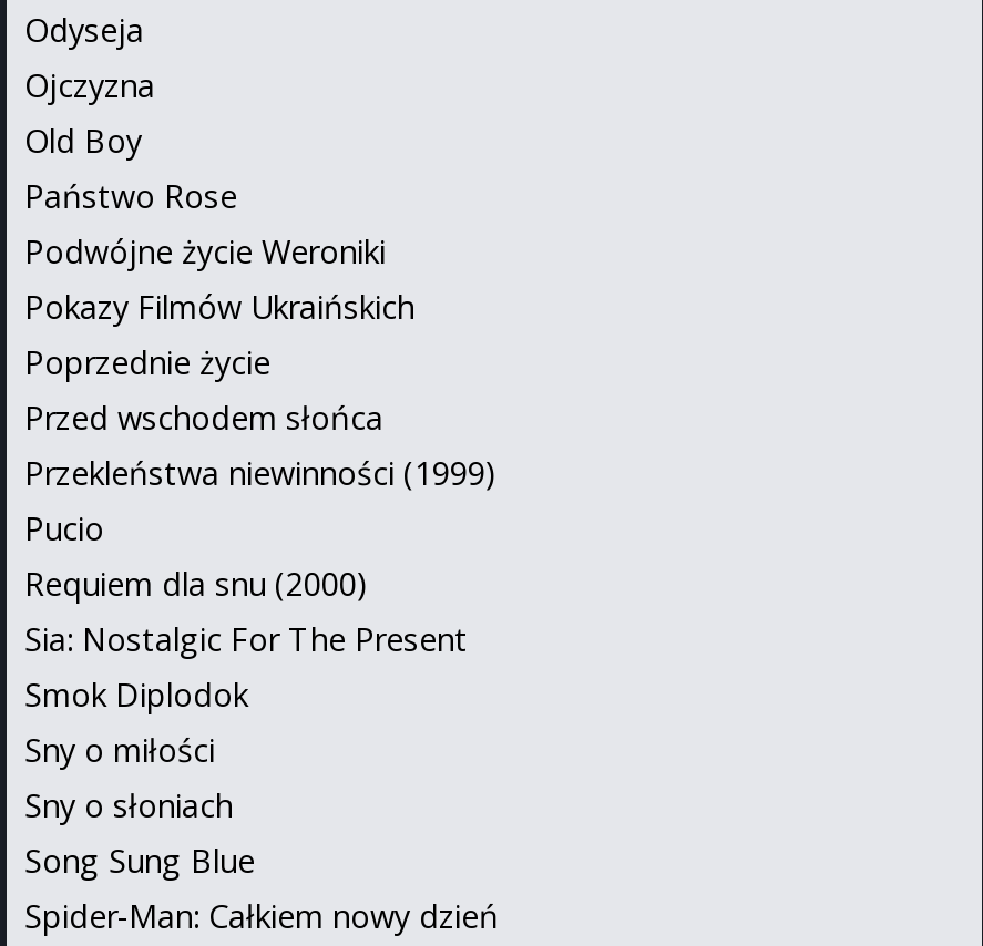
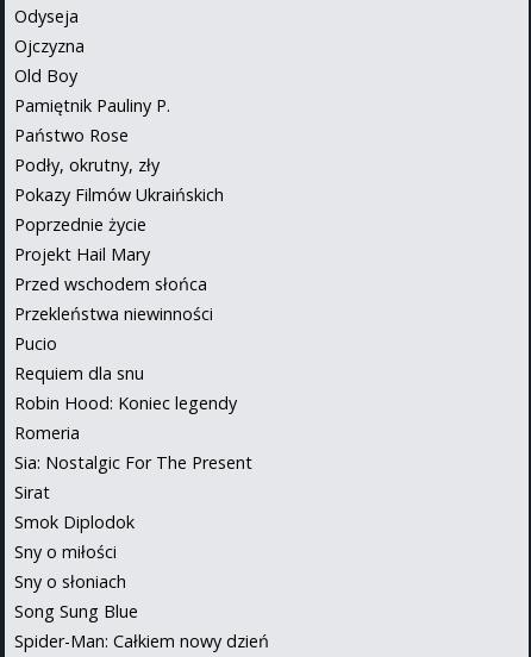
none -> [14,94,170,116] Pamiętnik Pauliny P.
[24,230,386,272] Podwójne życie Weroniki -> [14,153,160,176] Podły, okrutny, zły
none -> [14,242,150,265] Projekt Hail Mary
[24,451,496,493] Przekleństwa niewinności (1999) -> [14,302,213,325] Przekleństwa niewinności
[24,562,368,604] Requiem dla snu (2000) -> [14,361,237,444] Requiem dla snu | Robin Hood: Koniec legendy | Romeria
none -> [14,480,50,503] Sirat

